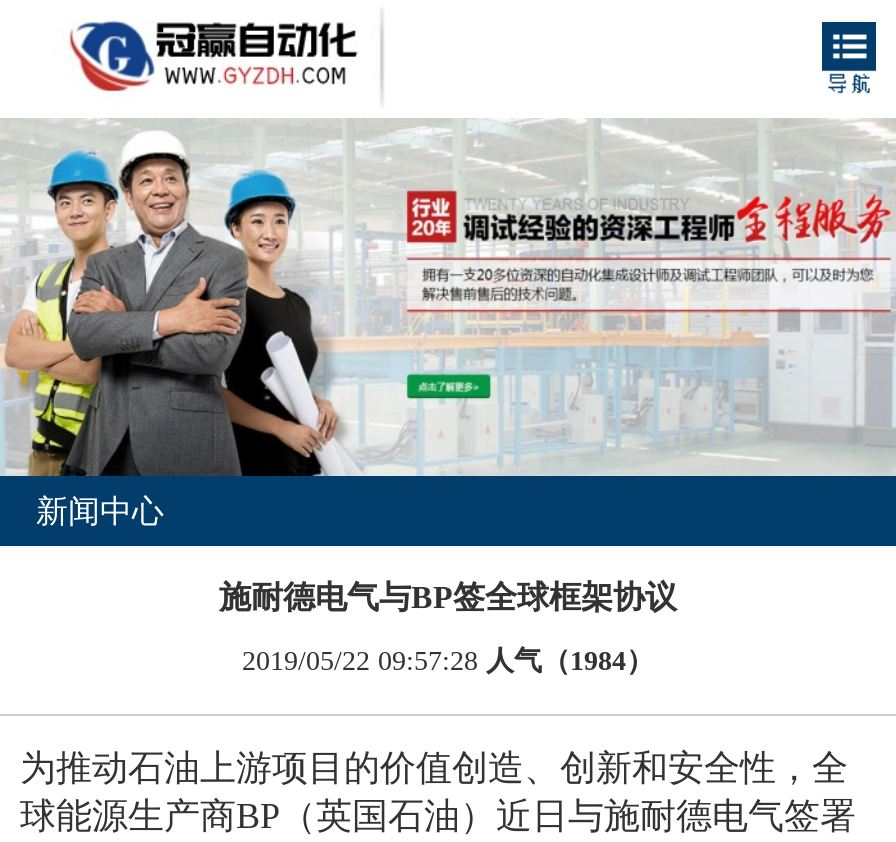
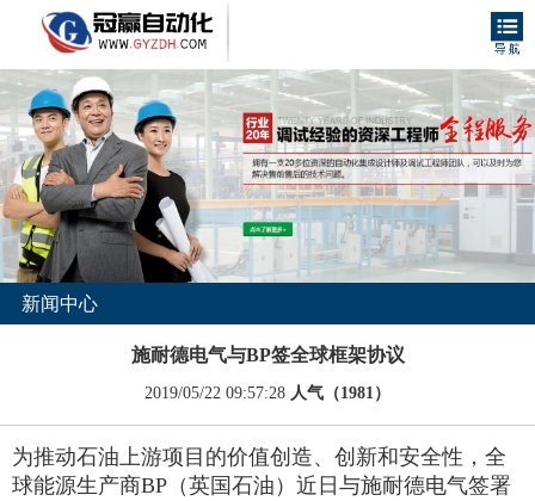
[242,646,654,676] 2019/05/22 09:57:28 人气（1984） -> [144,384,391,402] 2019/05/22 09:57:28 人气（1981）

